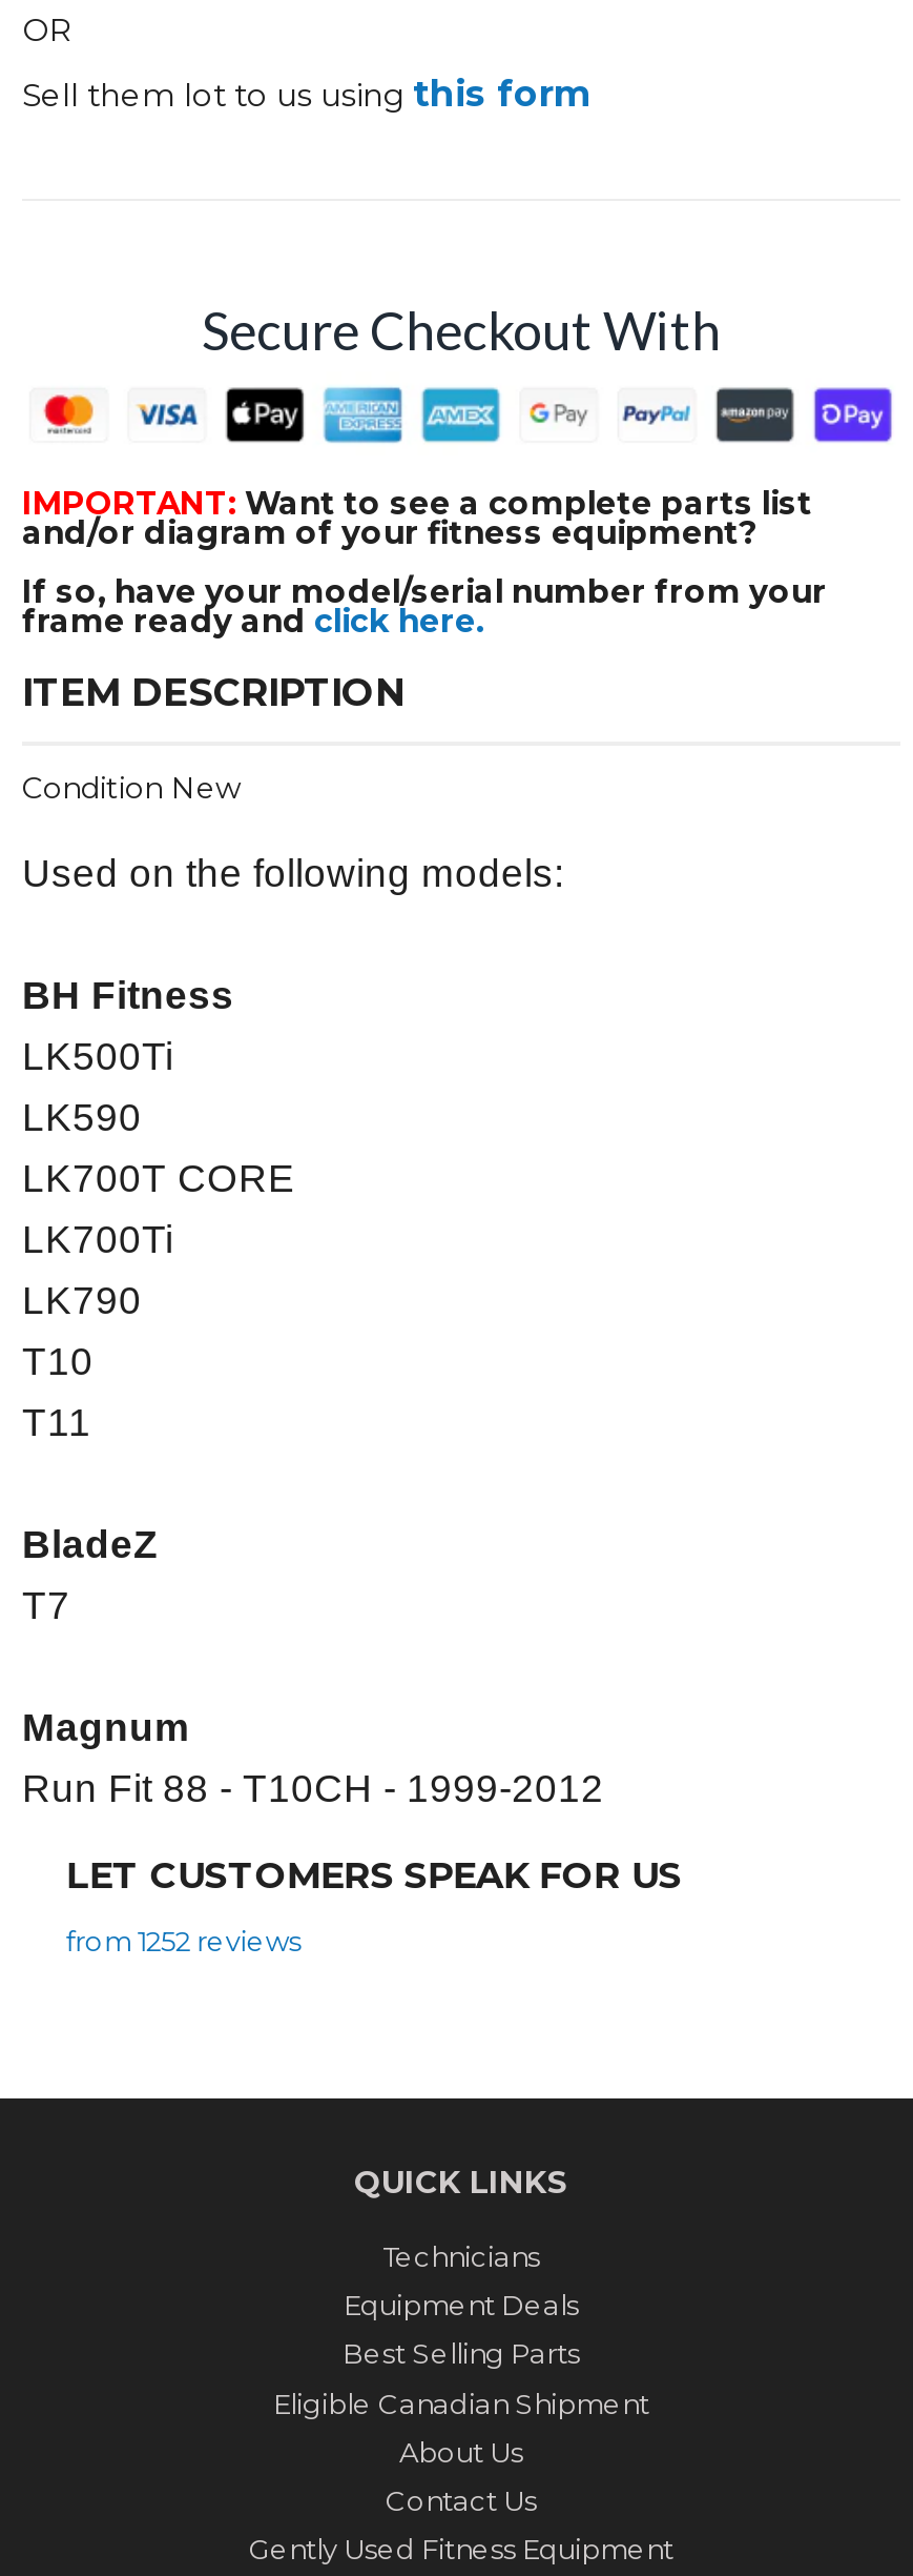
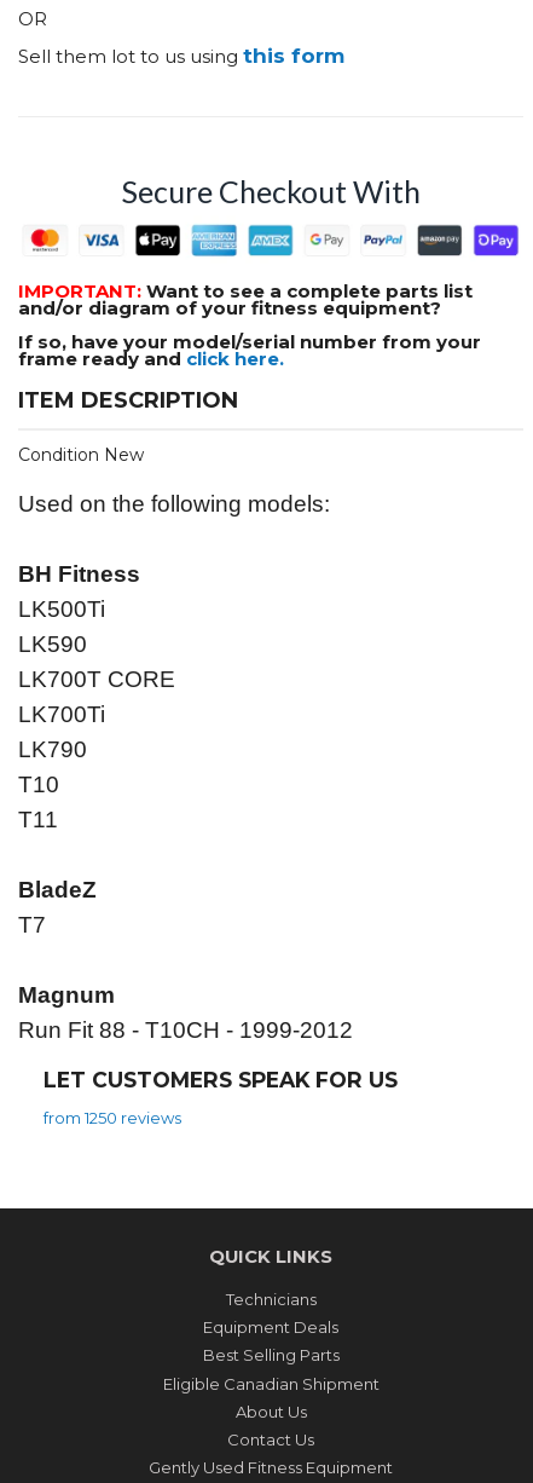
[66,1924,301,1957] from 1252 reviews -> [43,1108,181,1127] from 1250 reviews

